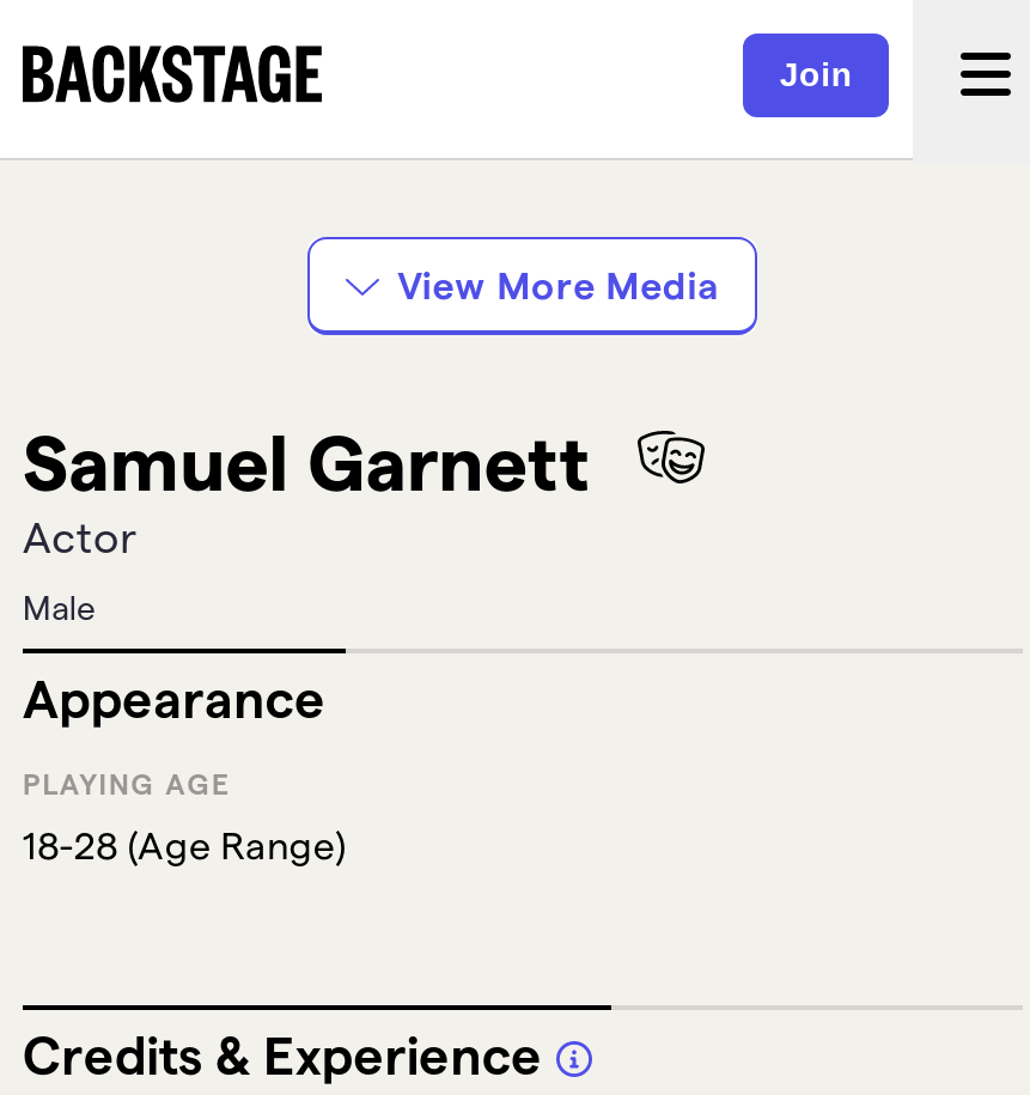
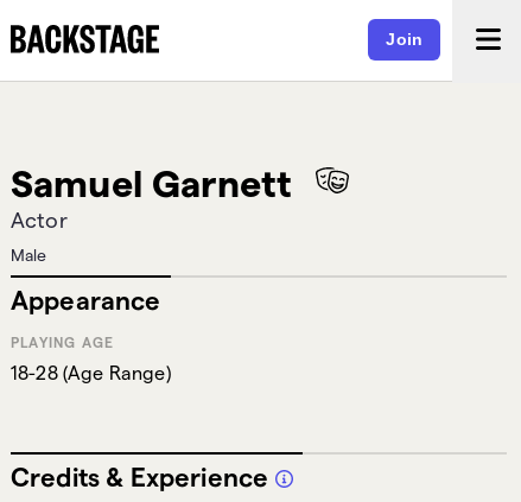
[397,261,720,306] View More Media -> none

